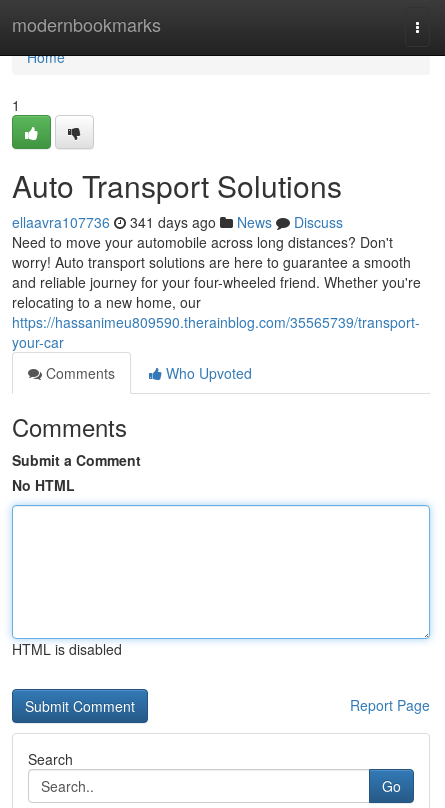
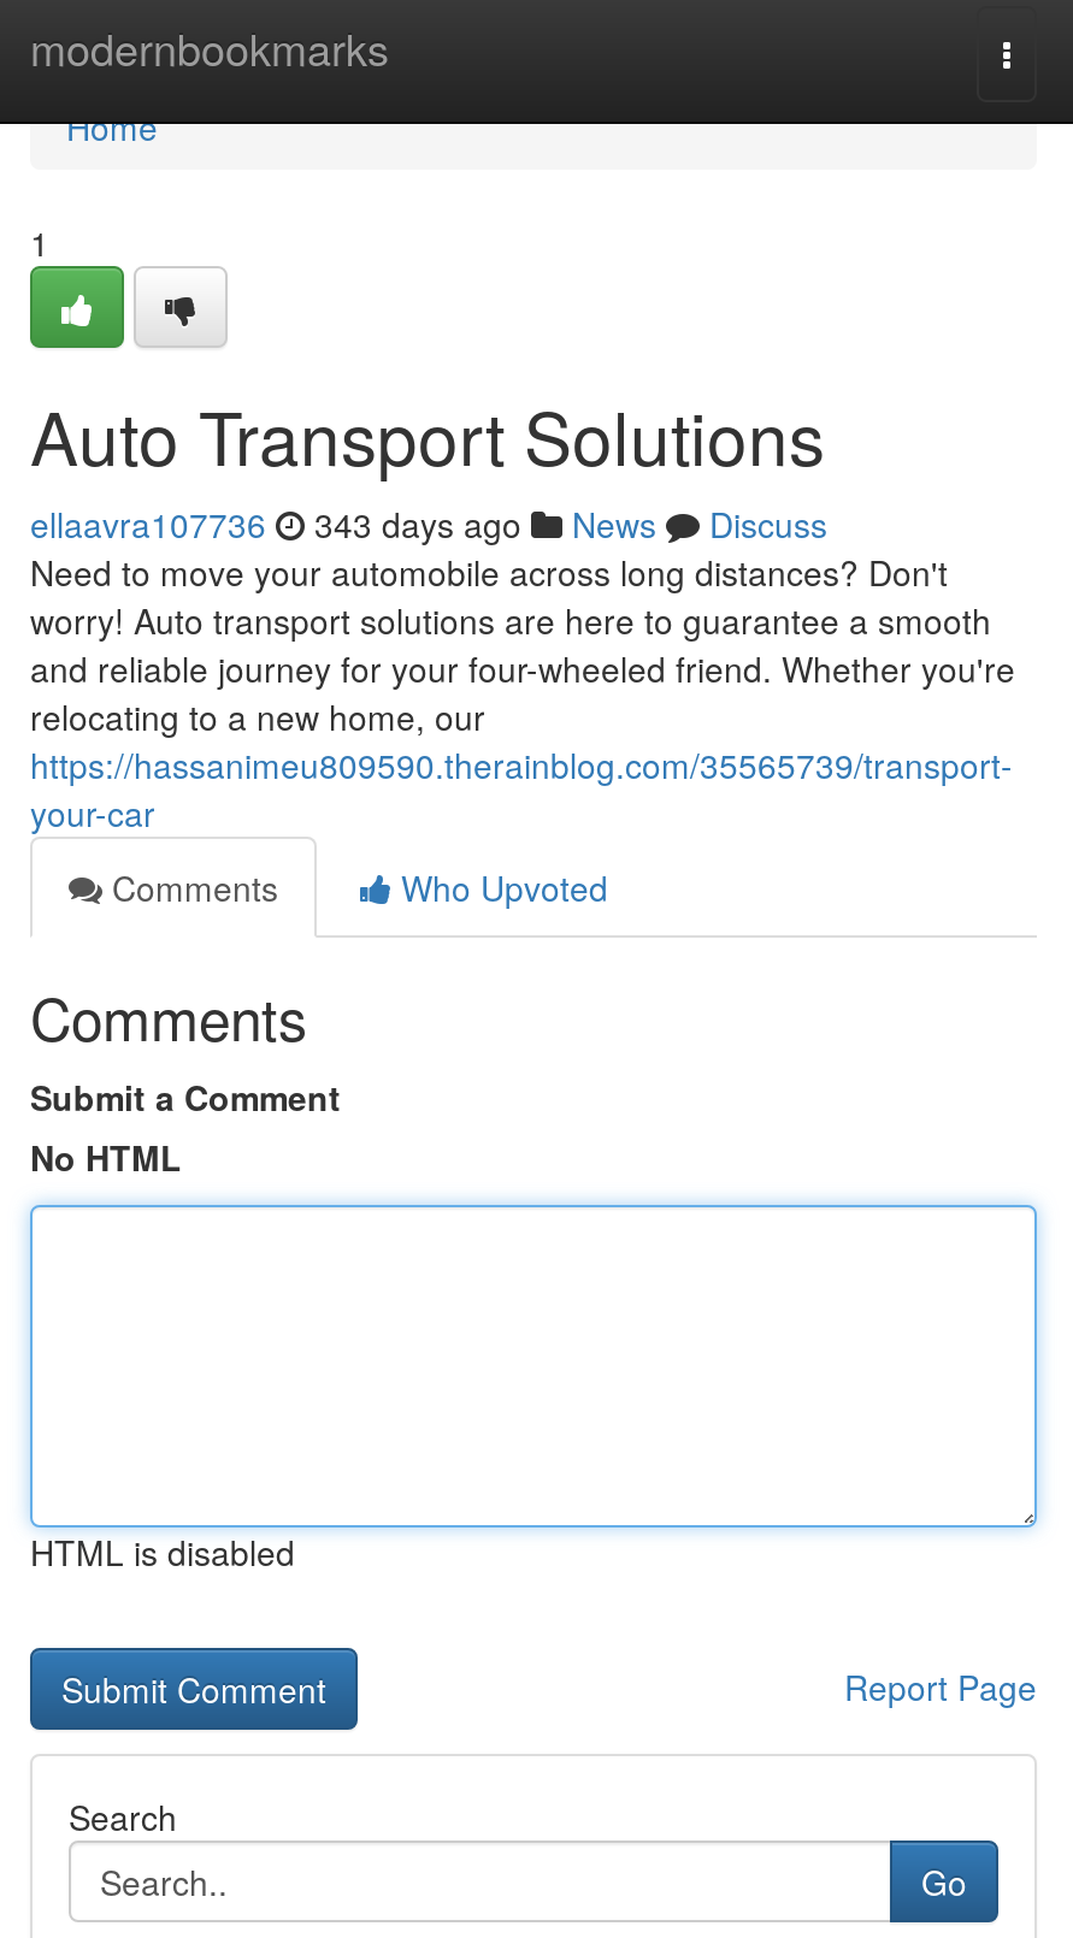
[12,212,343,232] ellaavra107736 341 days ago News Discuss -> [30,500,827,548] ellaavra107736 343 days ago News Discuss

